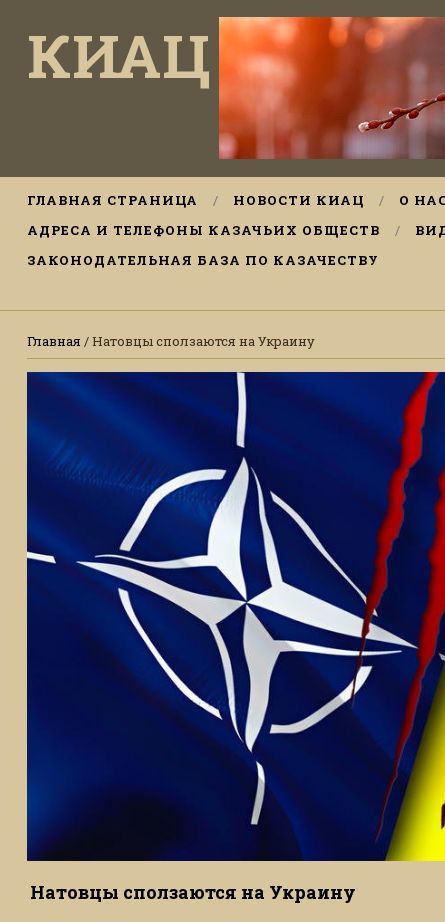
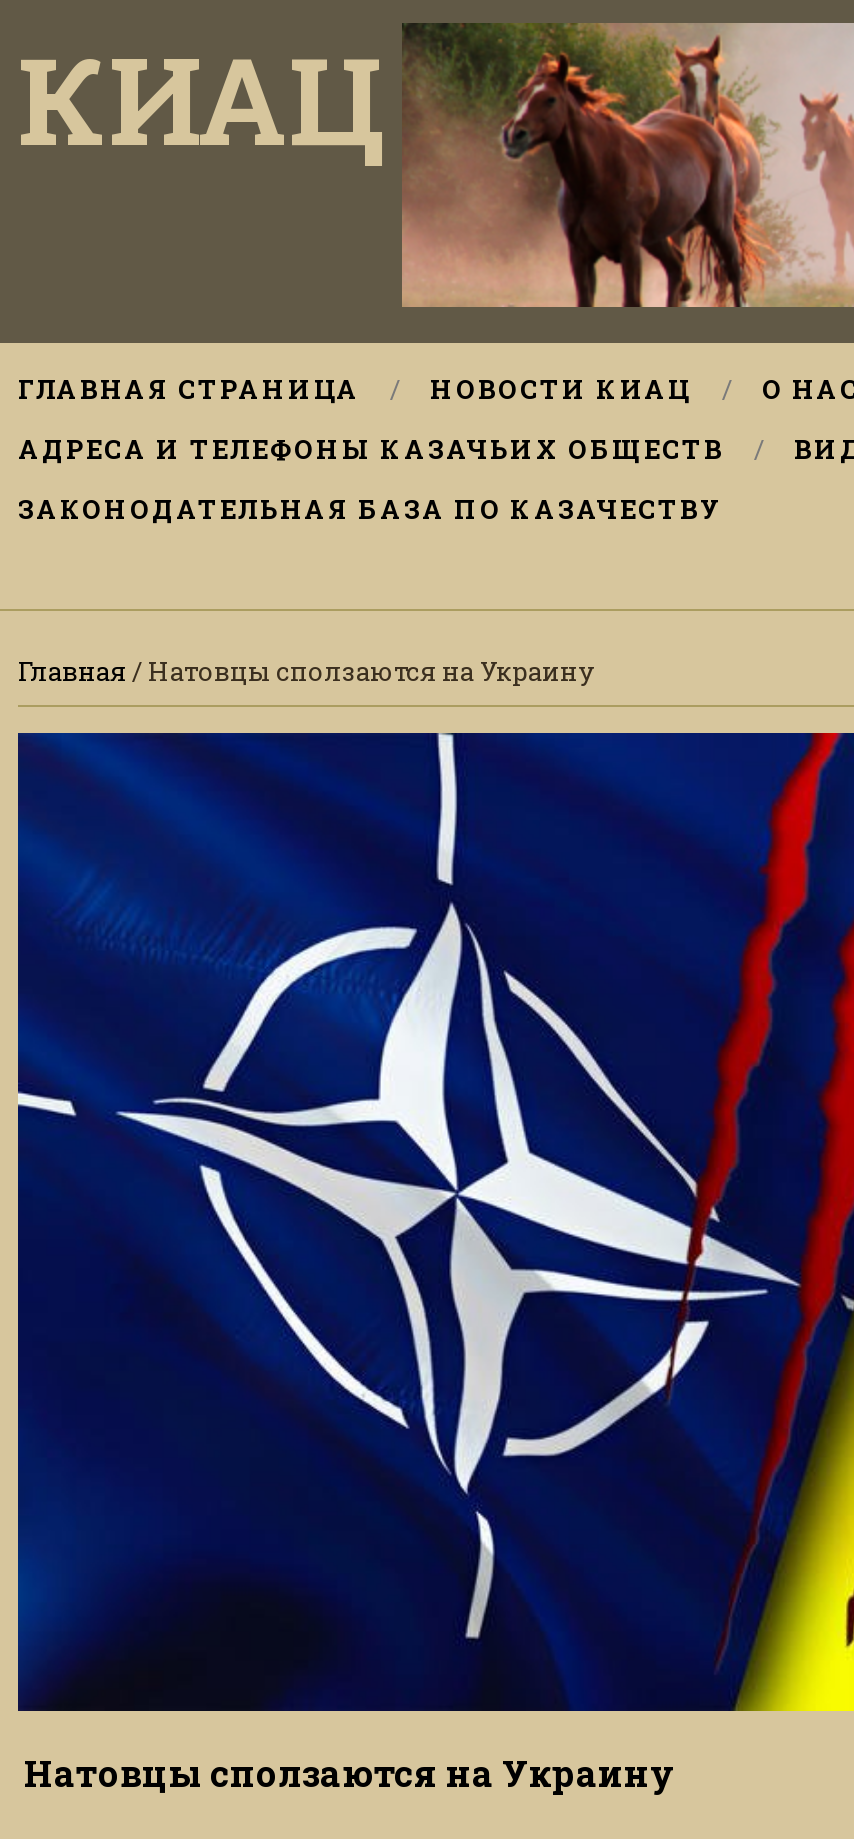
[218,16,442,159] [image] -> [402,21,848,309] [image]

